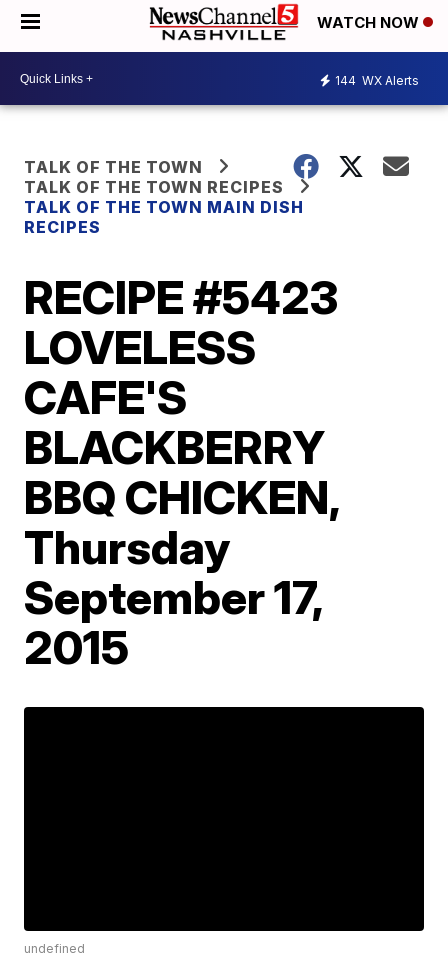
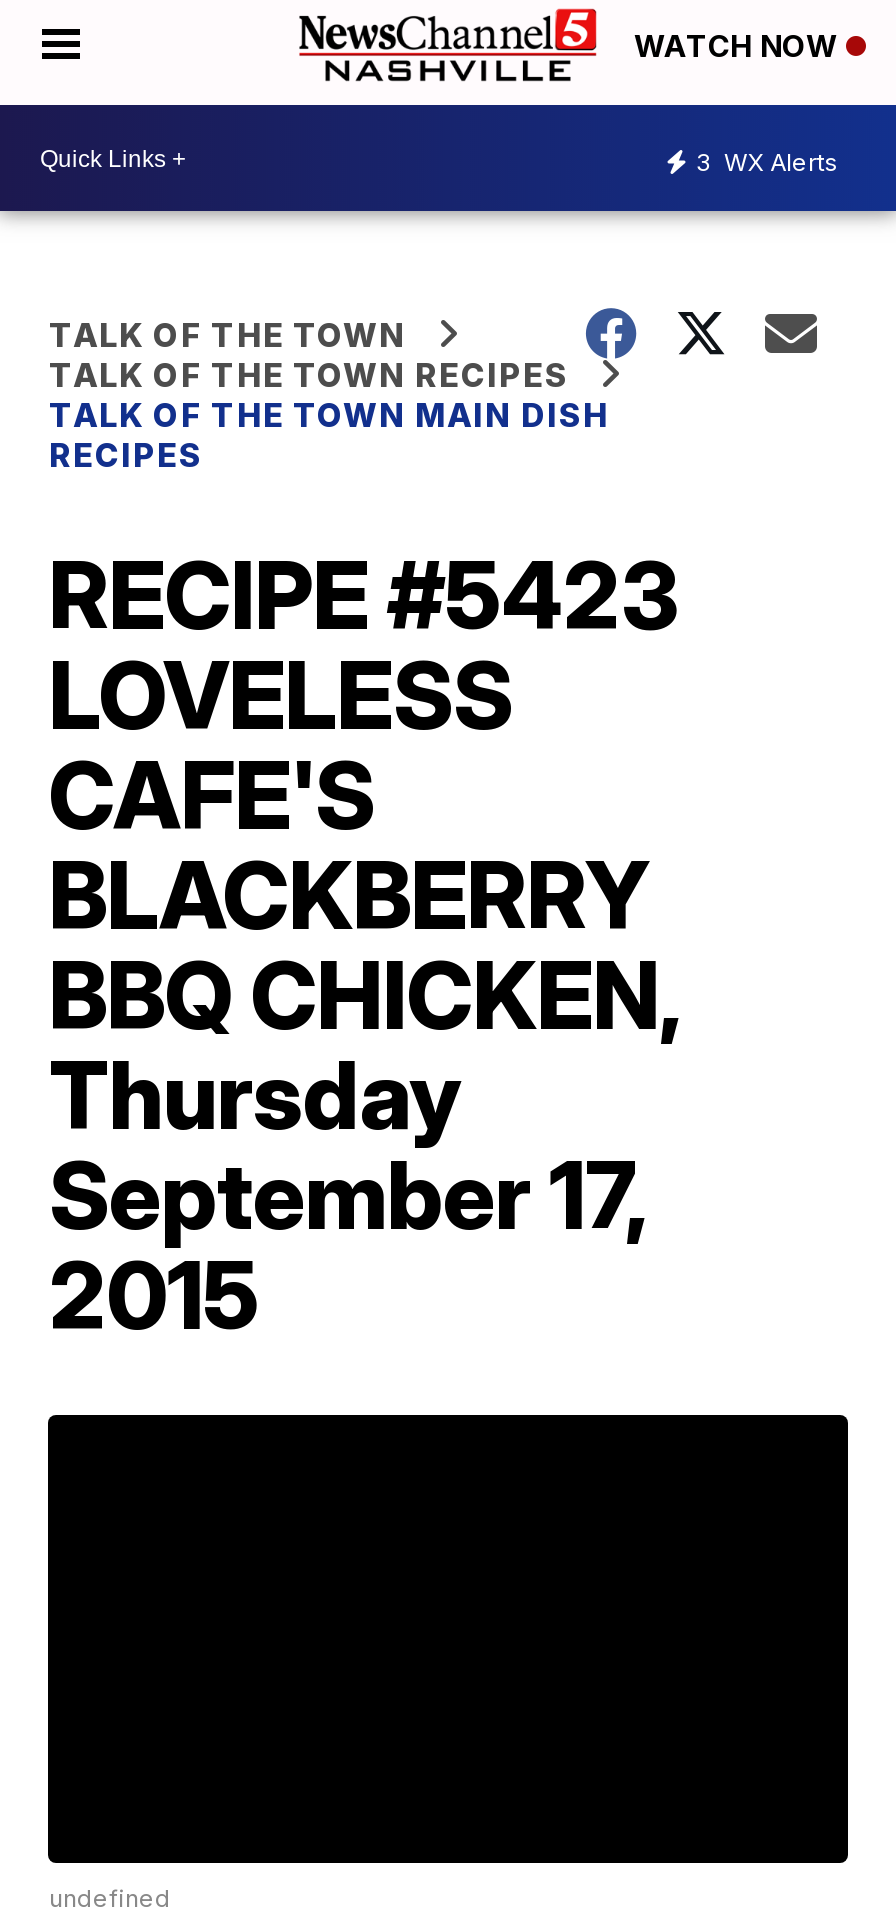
[335,72,419,87] 144 WX Alerts -> [696,146,838,176] 3 WX Alerts

